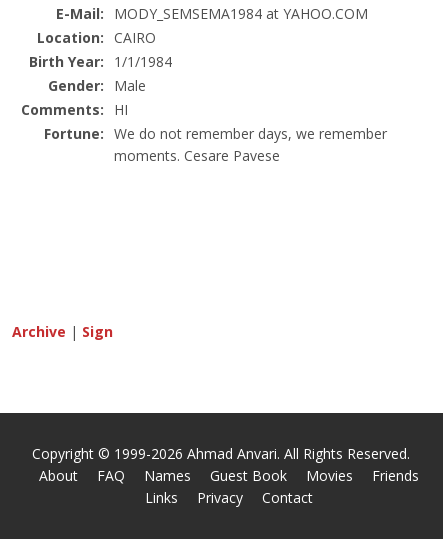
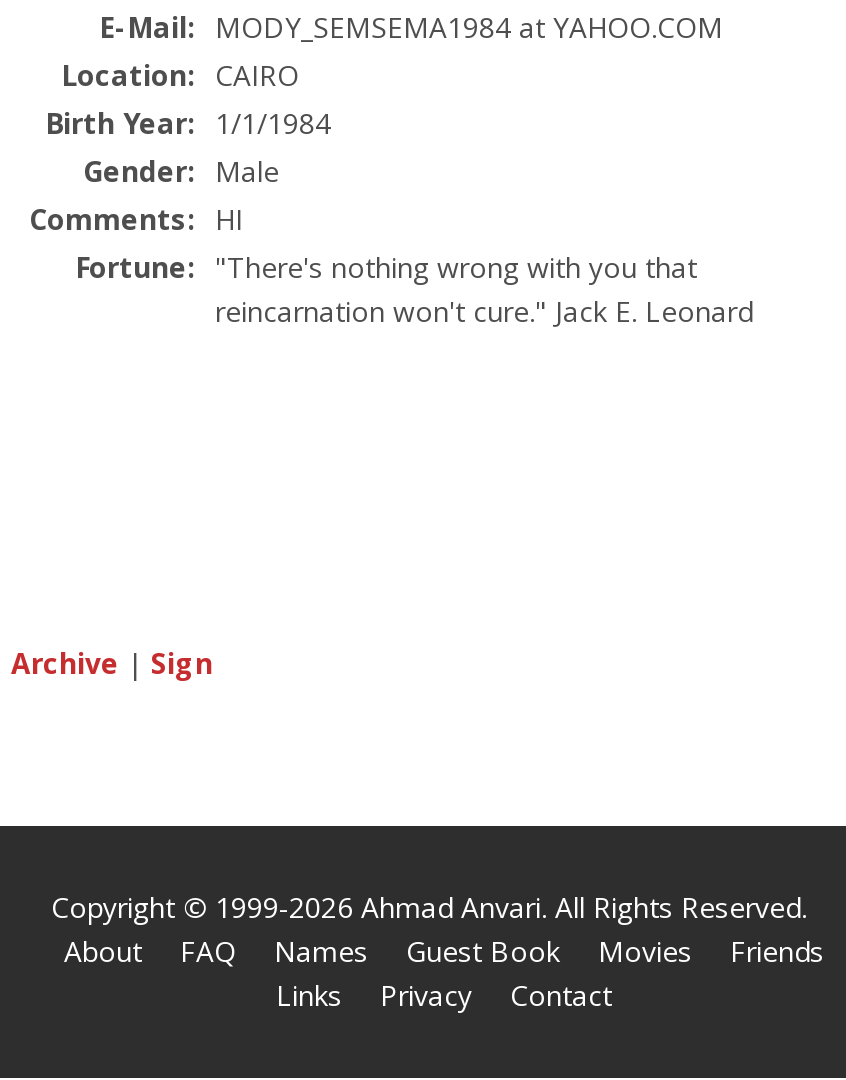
[44,124,387,165] Fortune: We do not remember days, we remember | moments. Cesare Pavese -> [75,248,753,330] Fortune: "There's nothing wrong with you that | reincarnation won't cure." Jack E. Leonard

